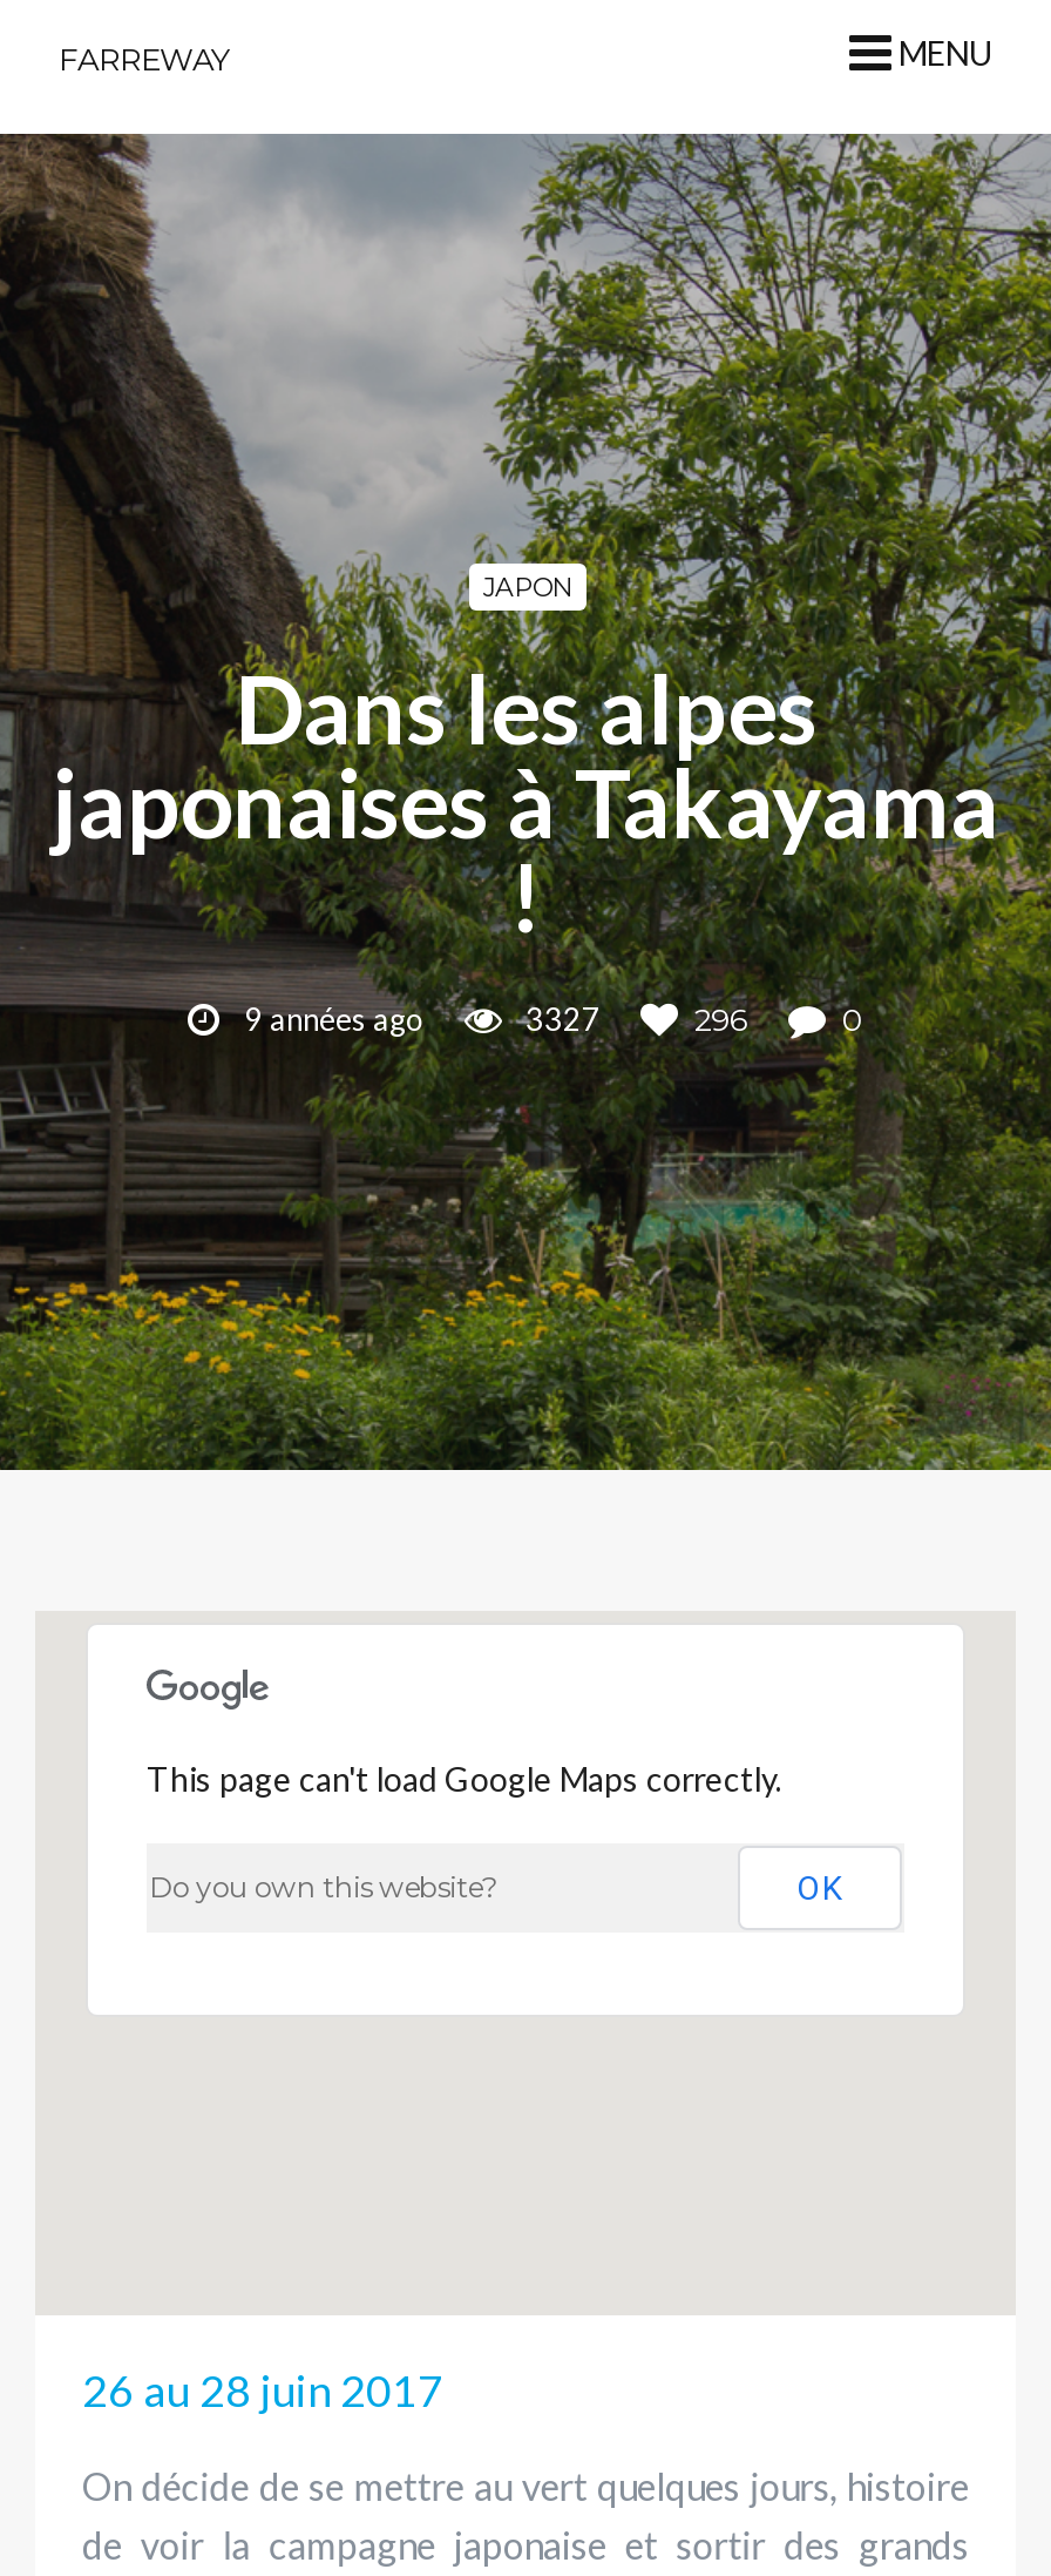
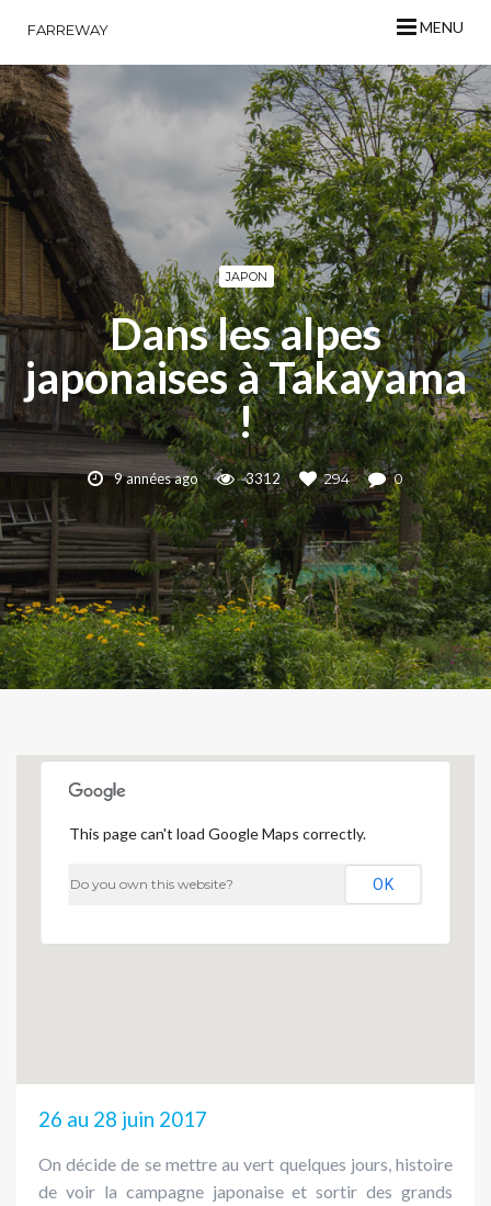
[518,1000,601,1038] 3327 -> [242,470,281,487] 3312
[694,1000,748,1038] 296 -> [324,470,350,487] 294

